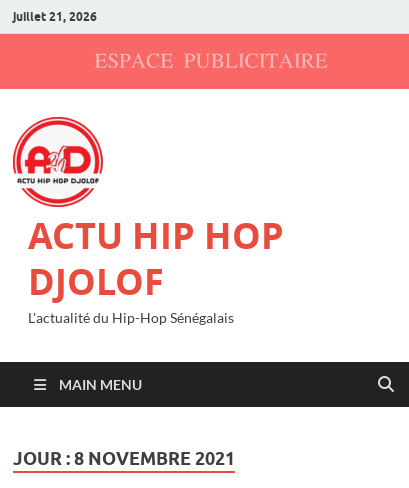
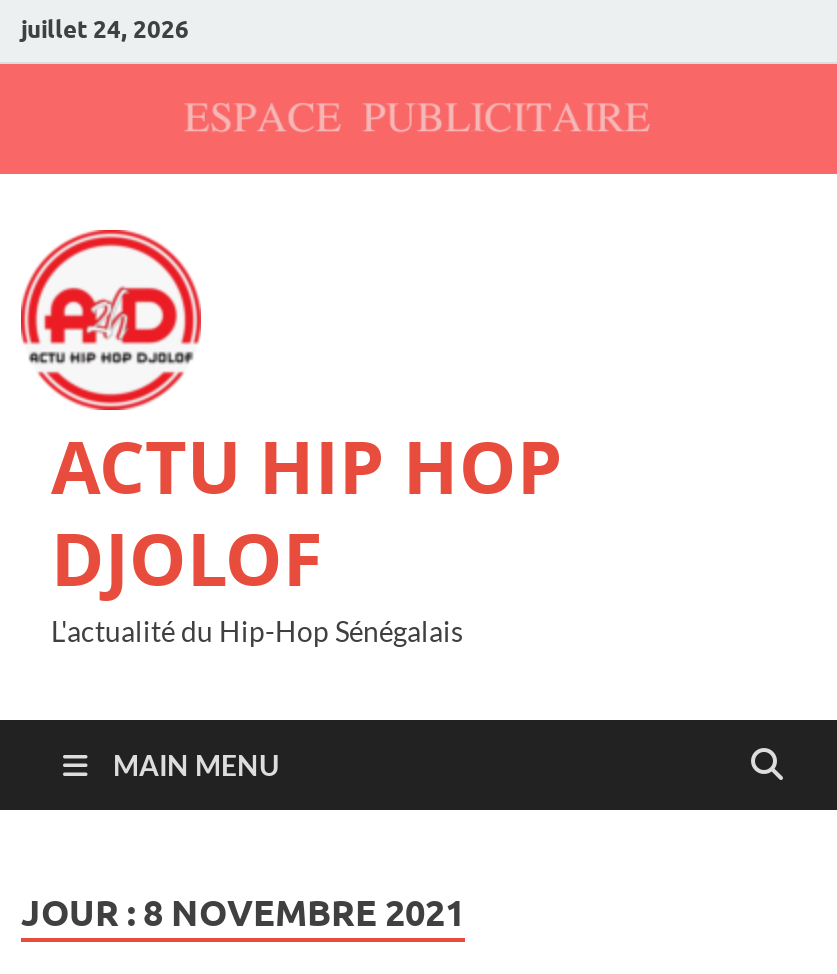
[13,8,97,23] juillet 21, 2026 -> [21,13,189,43] juillet 24, 2026

